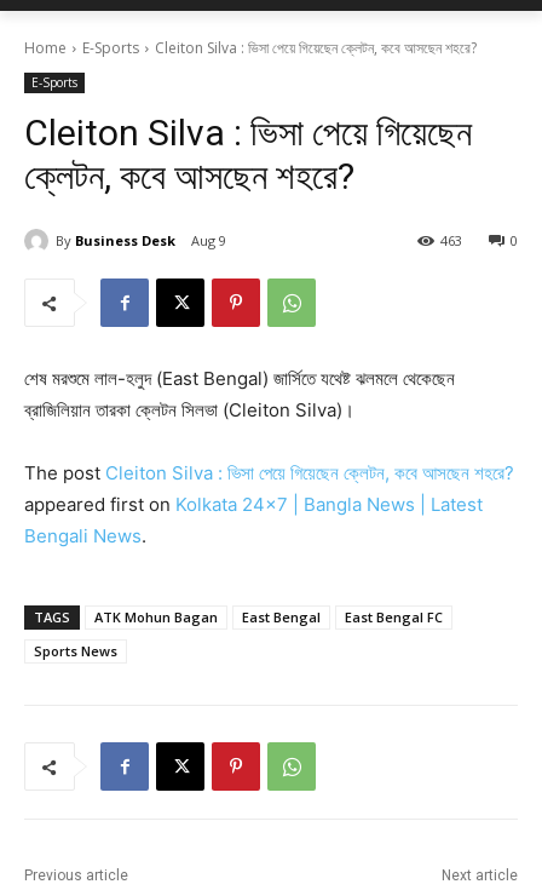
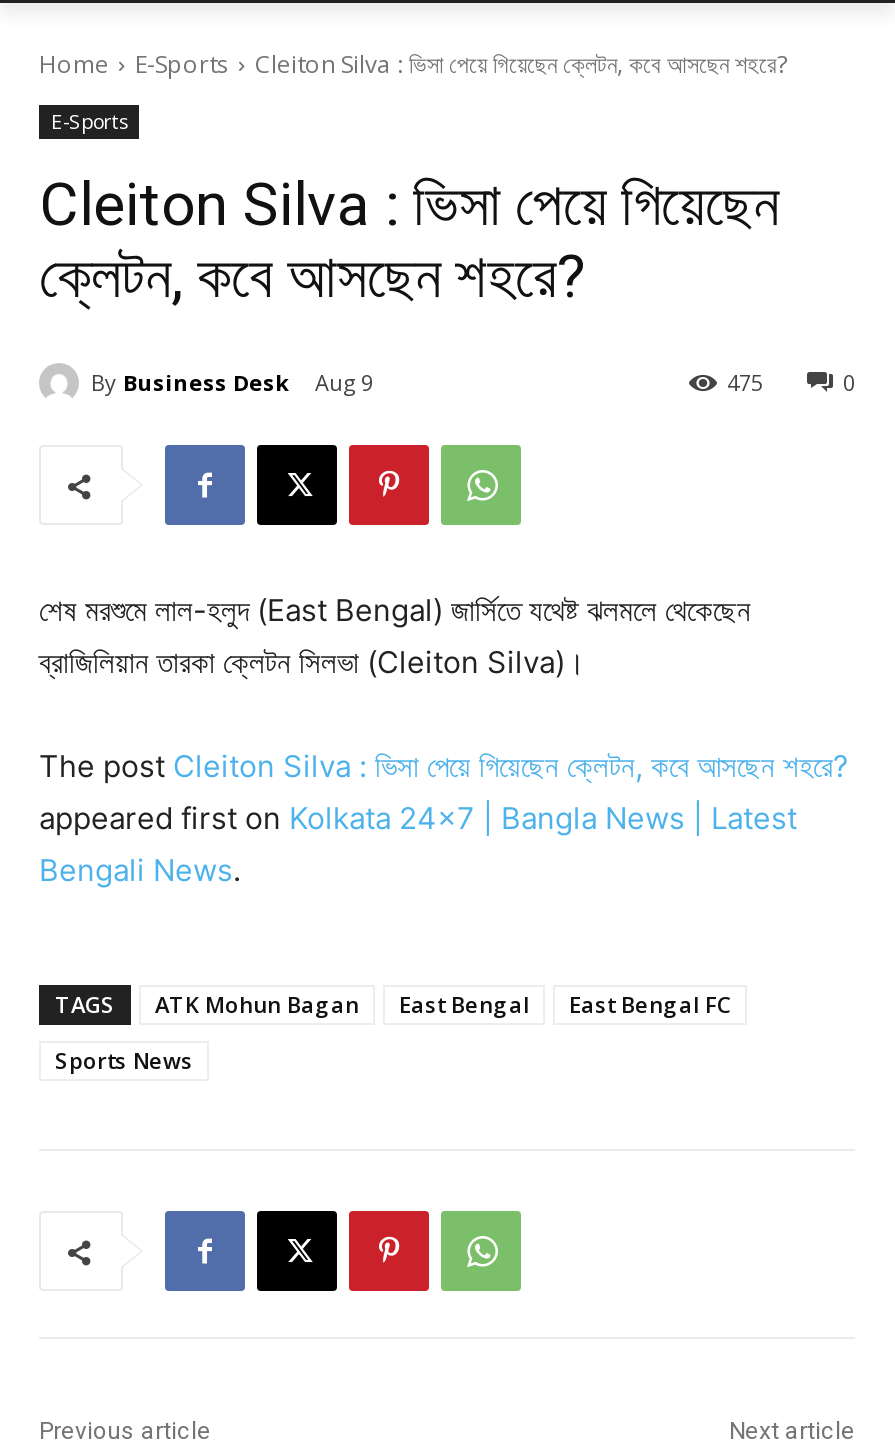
[440,231,462,250] 463 -> [727,367,763,397] 475

